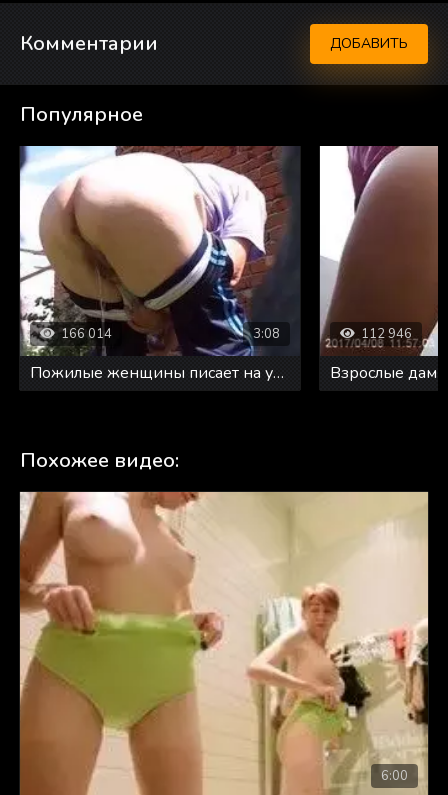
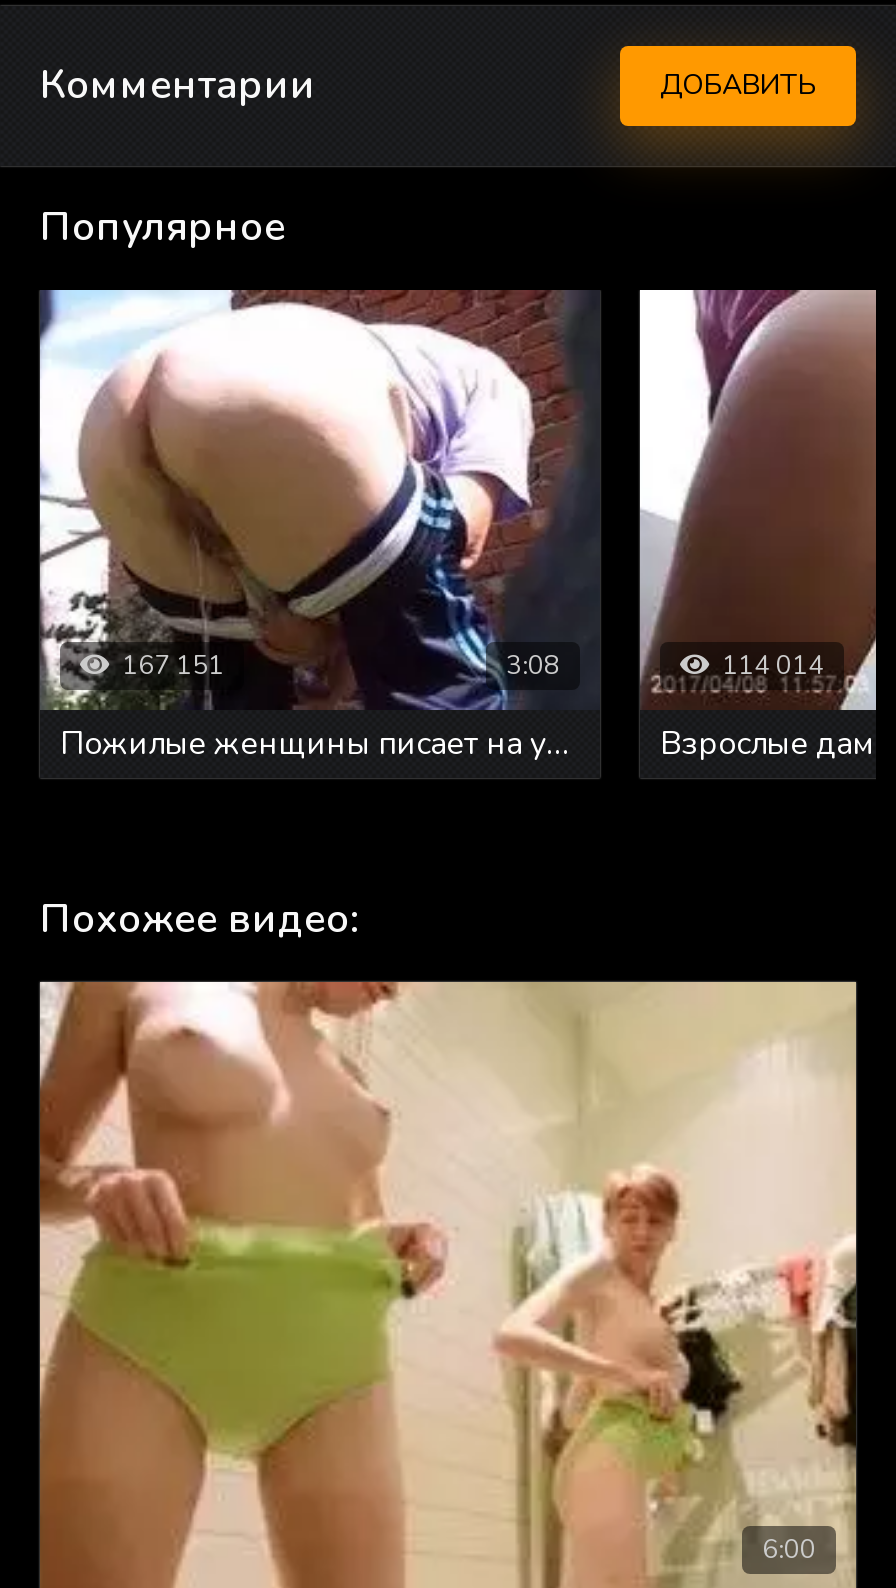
[61,325,112,343] 166 014 -> [122,648,224,684] 167 151
[361,325,412,343] 112 946 -> [722,648,824,684] 114 014

